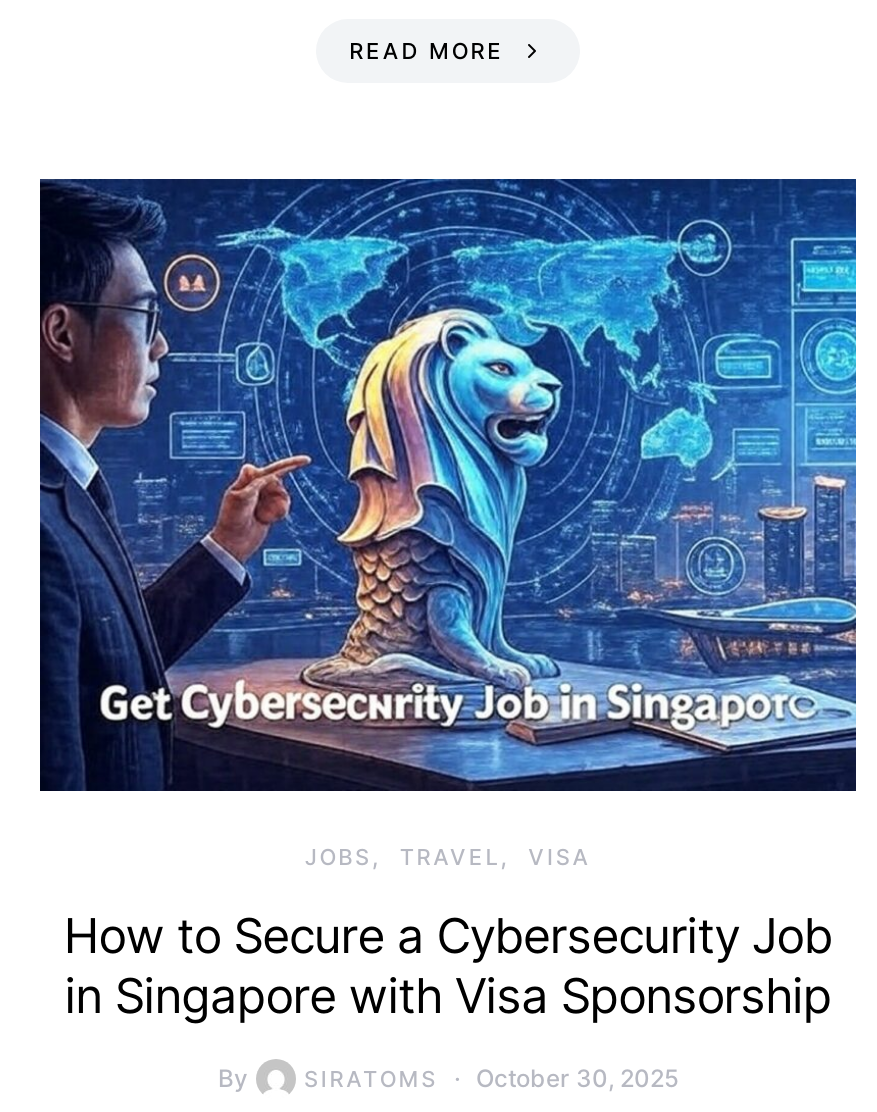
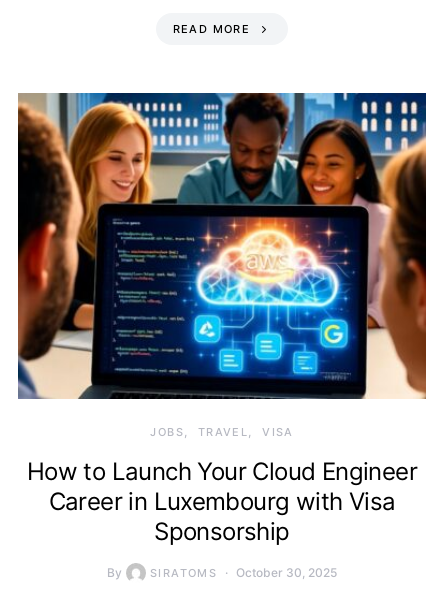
[38,177,858,793] [image] -> [17,92,427,399] [image]
[64,906,832,1024] How to Secure a Cybersecurity Job | in Singapore with Visa Sponsorship -> [27,457,417,546] How to Launch Your Cloud Engineer | Career in Luxembourg with Visa | Sponsorship

